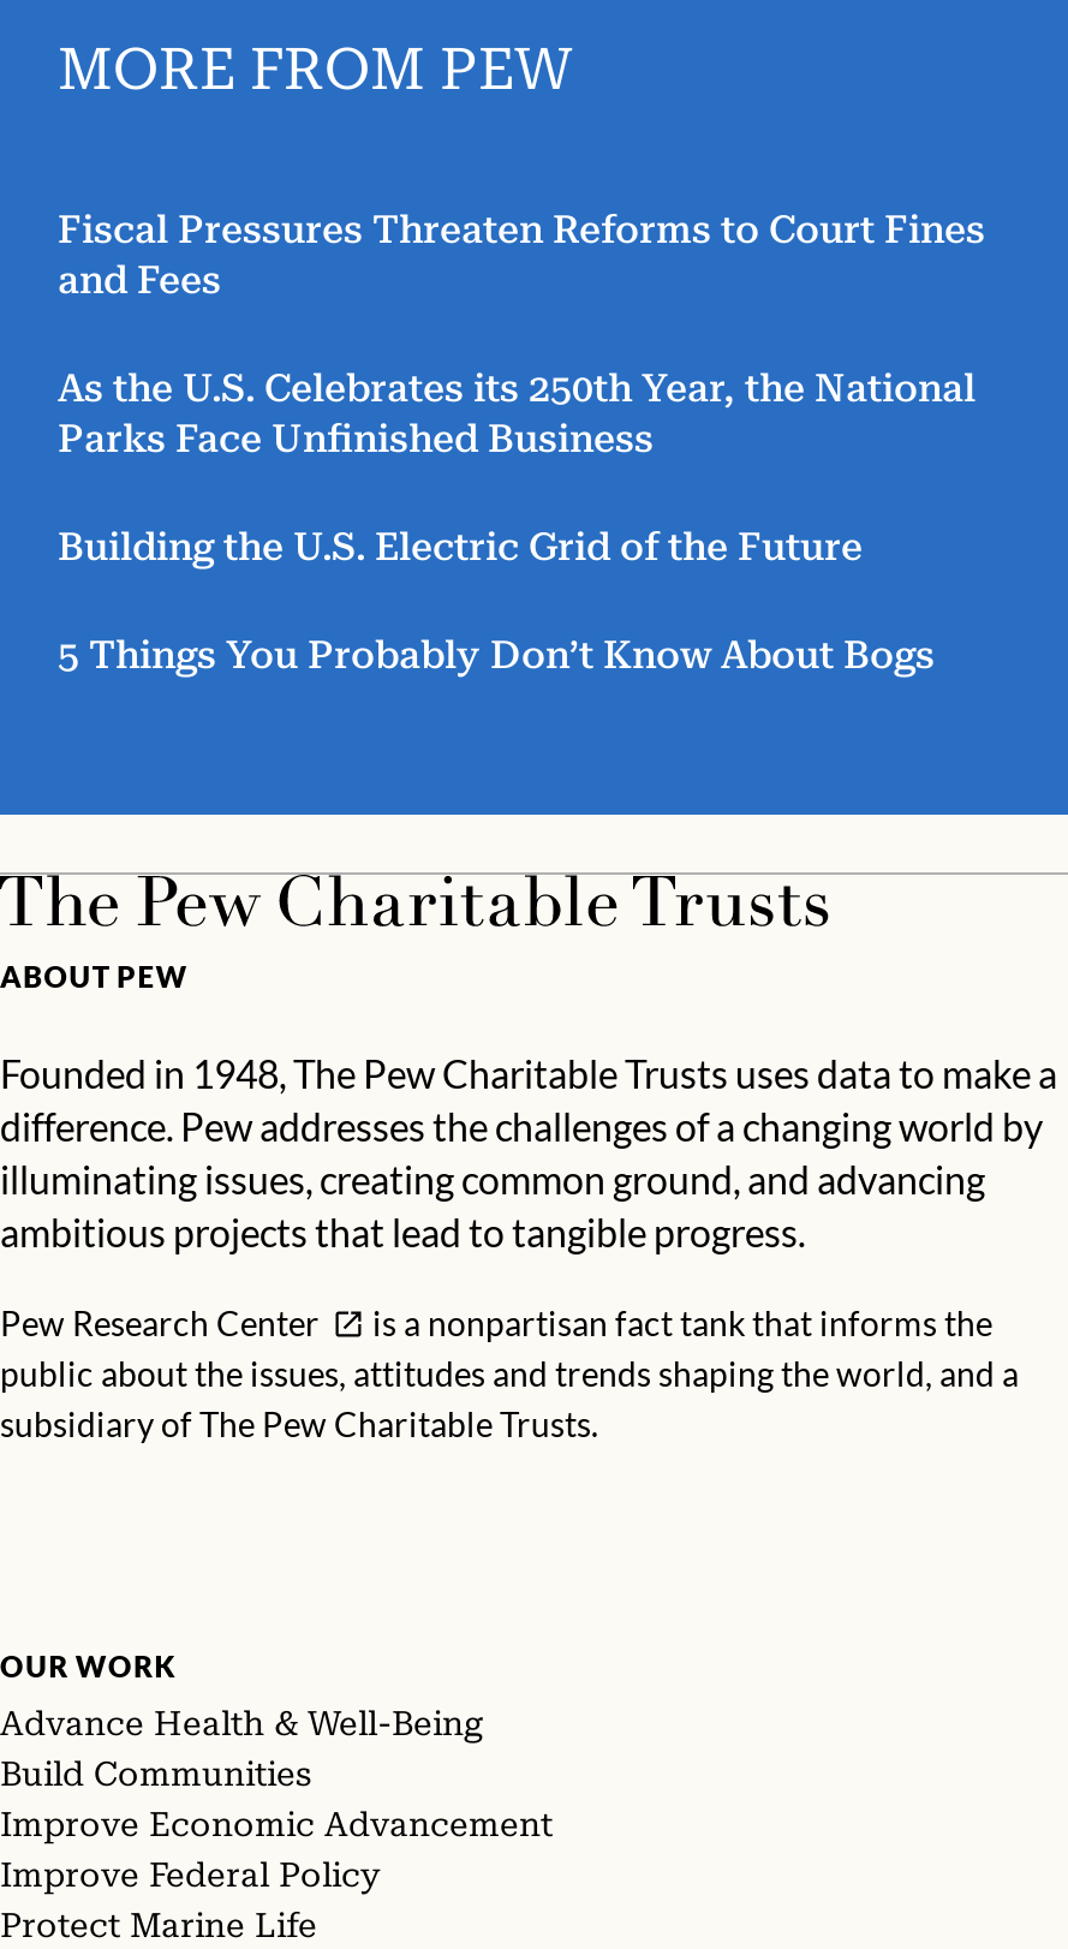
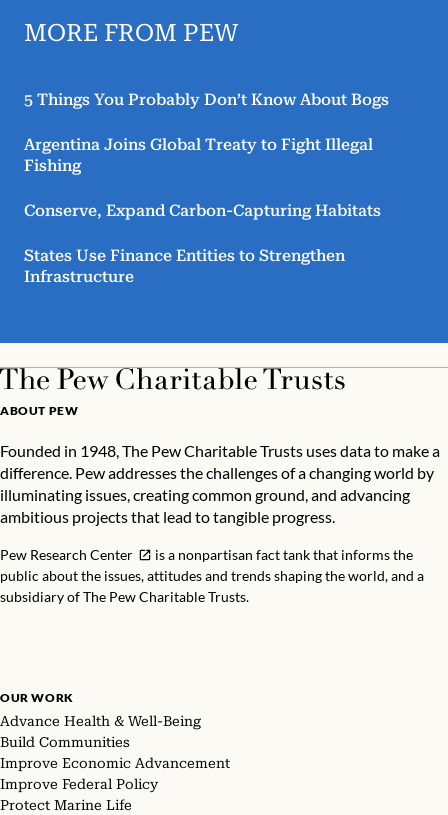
[58,207,985,570] Fiscal Pressures Threaten Reforms to Court Fines | and Fees | As the U.S. Celebrates its 250th Year, the National | Parks Face Unfinished Business | Building the U.S. Electric Grid of the Future -> none
moved [58,633,935,678] -> [24,90,389,109]: 5 Things You Probably Don’t Know About Bogs
none -> [24,135,381,286] Argentina Joins Global Treaty to Fight Illegal | Fishing | Conserve, Expand Carbon-Capturing Habitats | States Use Finance Entities to Strengthen | Infrastructure

